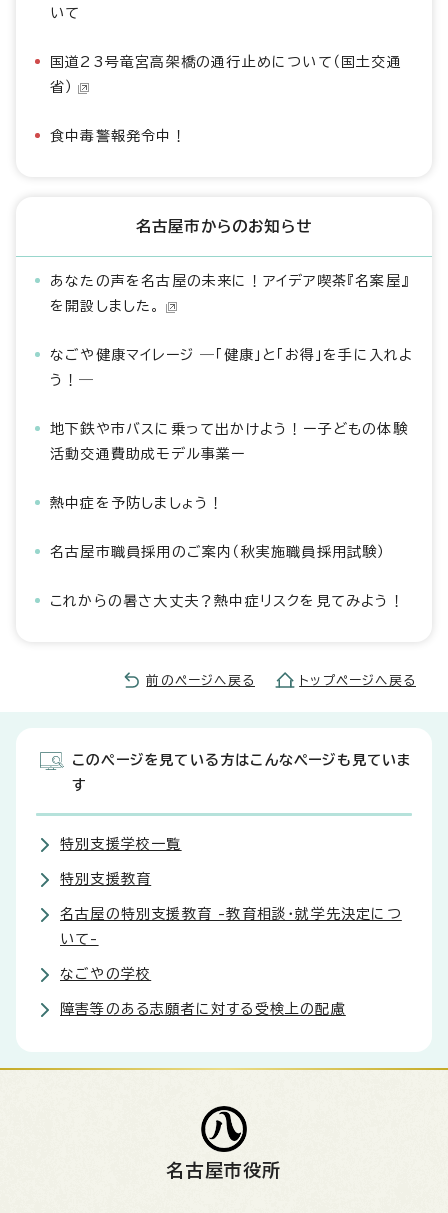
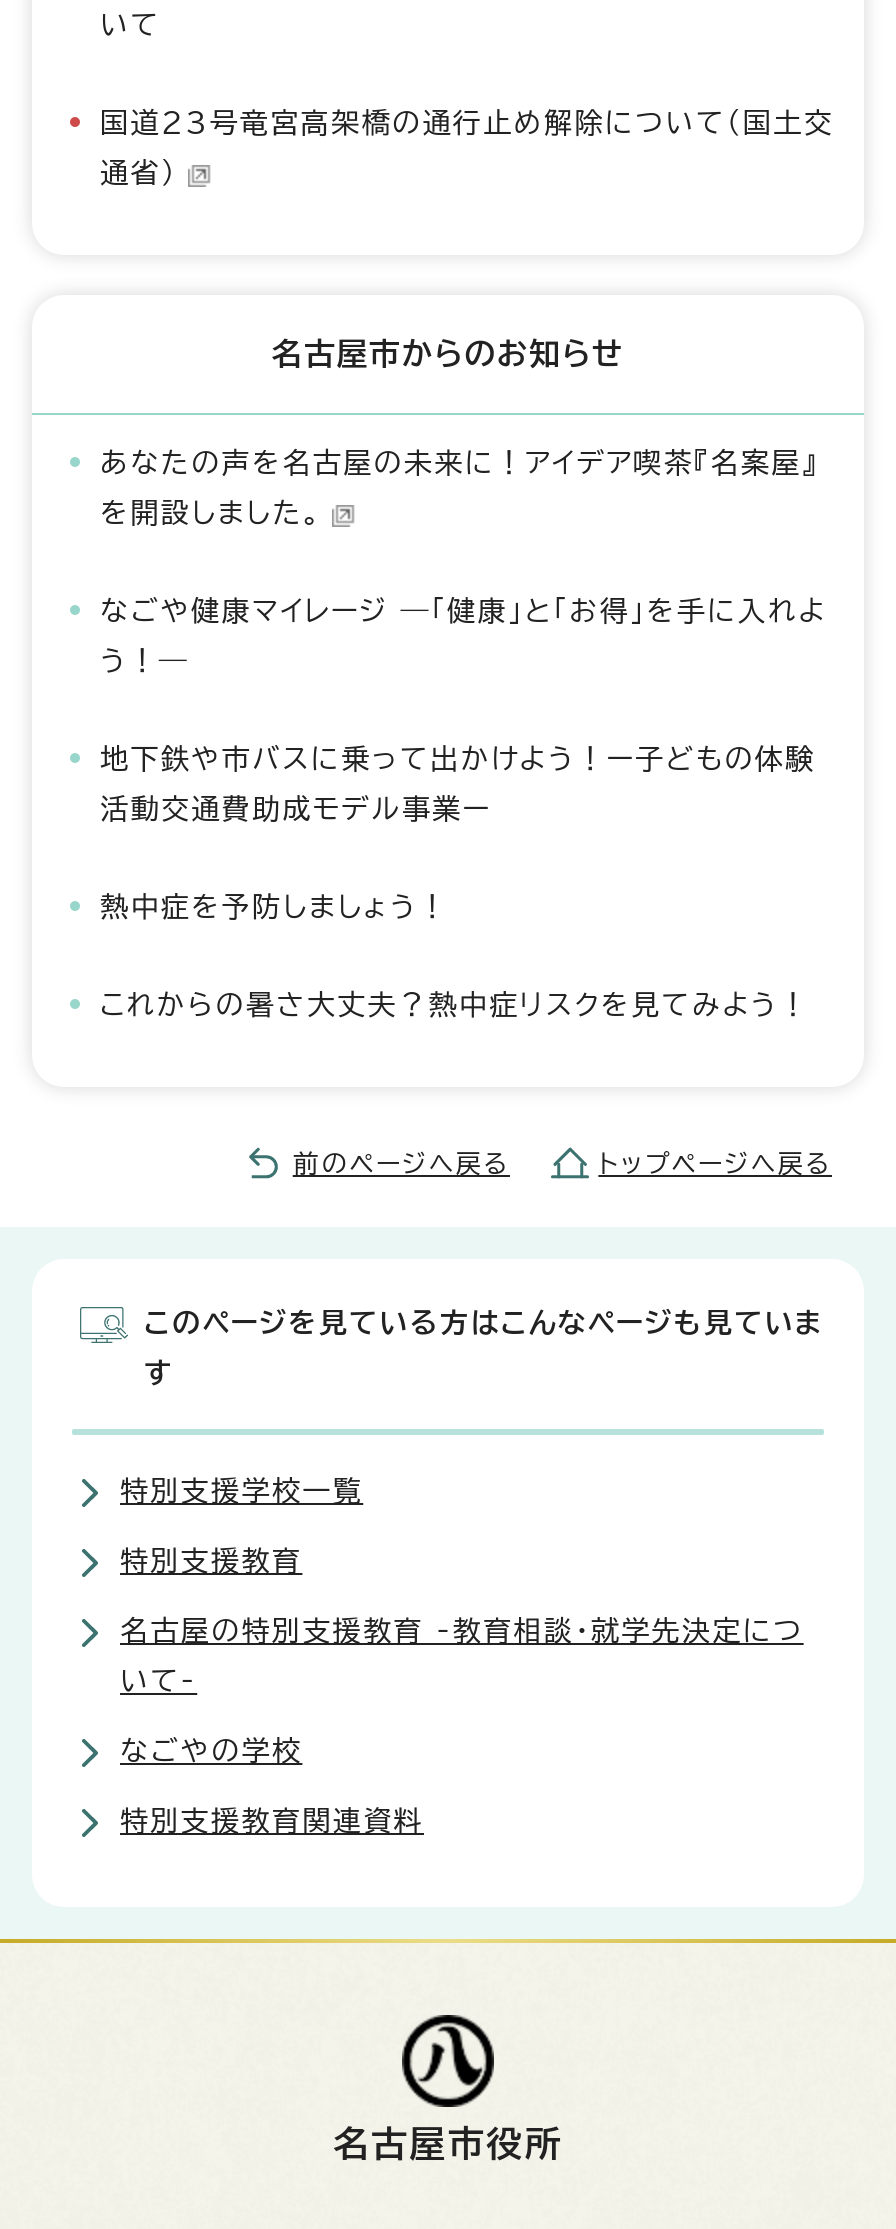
[50,55,402,143] 国道23号竜宮高架橋の通行止めについて（国土交通 | 省） | 食中毒警報発令中！ -> [100,109,834,187] 国道23号竜宮高架橋の通行止め解除について（国土交 | 通省）
[50,545,386,559] 名古屋市職員採用のご案内（秋実施職員採用試験） -> none
[60,1002,346,1016] 障害等のある志願者に対する受検上の配慮 -> [120,1807,424,1835] 特別支援教育関連資料

